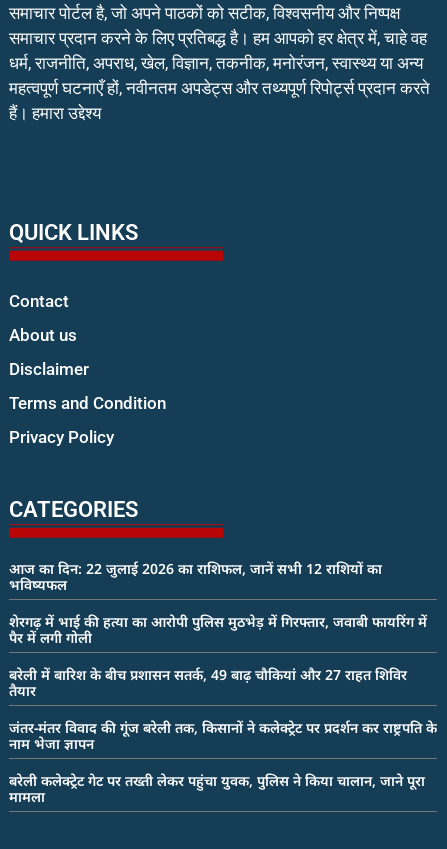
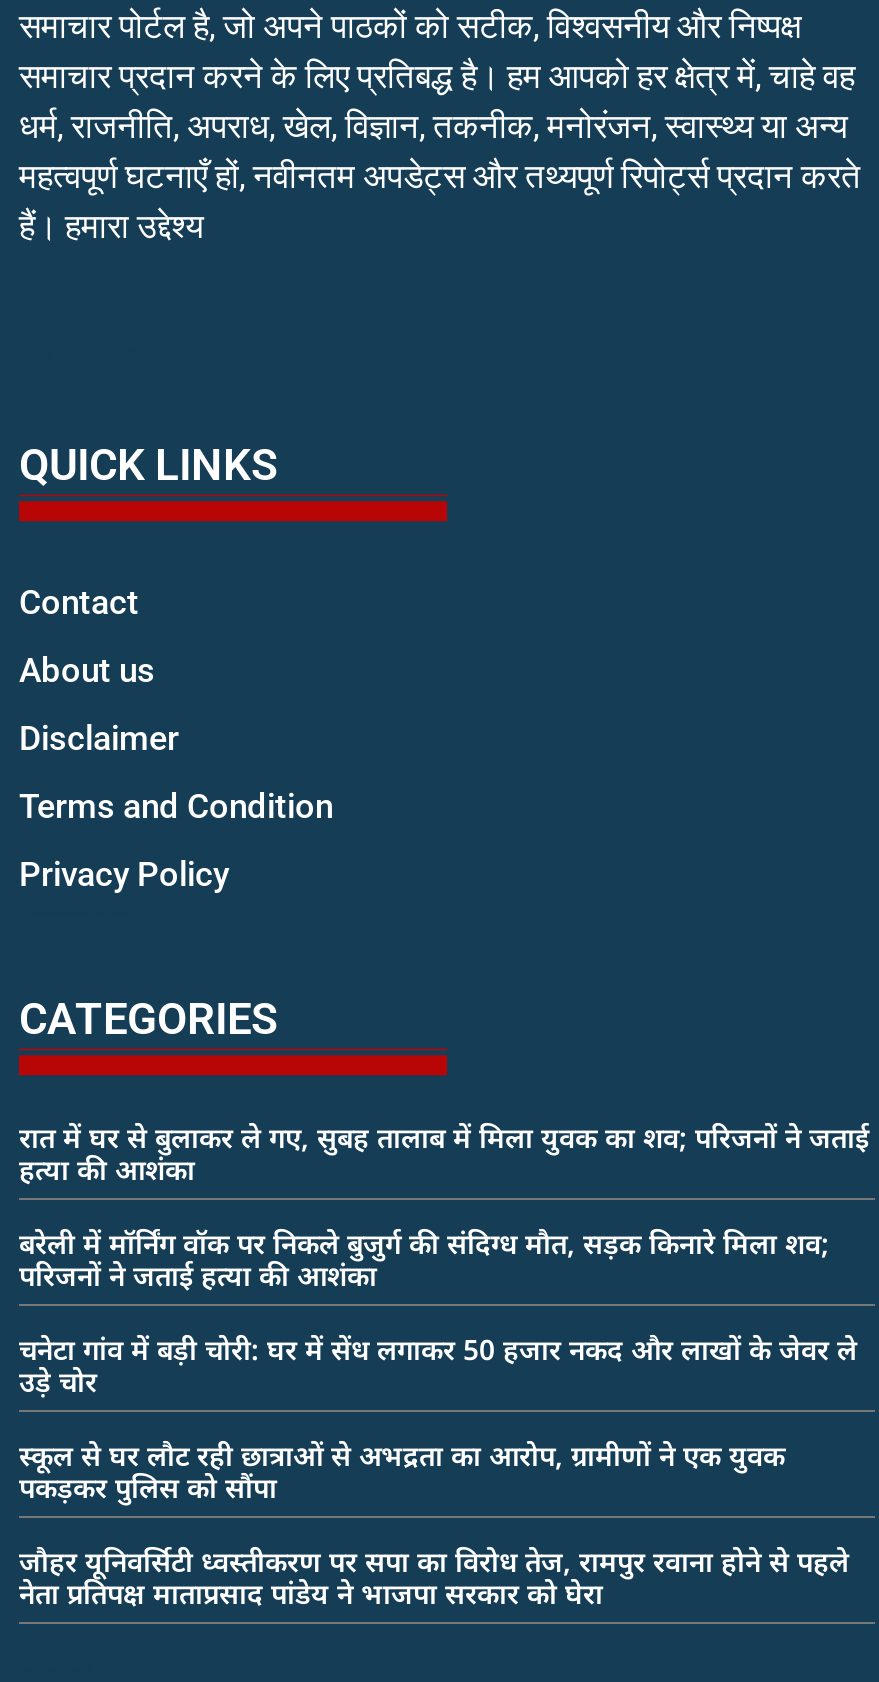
[9,559,382,594] आज का दिन: 22 जुलाई 2026 का राशिफल, जानें सभी 12 राशियों का | भविष्यफल -> [19,1117,869,1187] रात में घर से बुलाकर ले गए, सुबह तालाब में मिला युवक का शव; परिजनों ने जताई | हत्या की आशंका
[9,612,427,647] शेरगढ़ में भाई की हत्या का आरोपी पुलिस मुठभेड़ में गिरफ्तार, जवाबी फायरिंग में | पैर में लगी गोली -> [19,1223,829,1293] बरेली में मॉर्निंग वॉक पर निकले बुजुर्ग की संदिग्ध मौत, सड़क किनारे मिला शव; | परिजनों ने जताई हत्या की आशंका
[9,665,407,700] बरेली में बारिश के बीच प्रशासन सतर्क, 49 बाढ़ चौकियां और 27 राहत शिविर | तैयार -> [19,1329,857,1399] चनेटा गांव में बड़ी चोरी: घर में सेंध लगाकर 50 हजार नकद और लाखों के जेवर ले | उड़े चोर
[9,718,437,753] जंतर-मंतर विवाद की गूंज बरेली तक, किसानों ने कलेक्ट्रेट पर प्रदर्शन कर राष्ट्रपति के | नाम भेजा ज्ञापन -> [19,1435,785,1505] स्कूल से घर लौट रही छात्राओं से अभद्रता का आरोप, ग्रामीणों ने एक युवक | पकड़कर पुलिस को सौंपा
[9,771,425,806] बरेली कलेक्ट्रेट गेट पर तख्ती लेकर पहुंचा युवक, पुलिस ने किया चालान, जाने पूरा | मामला -> [19,1541,849,1611] जौहर यूनिवर्सिटी ध्वस्तीकरण पर सपा का विरोध तेज, रामपुर रवाना होने से पहले | नेता प्रतिपक्ष माताप्रसाद पांडेय ने भाजपा सरकार को घेरा

